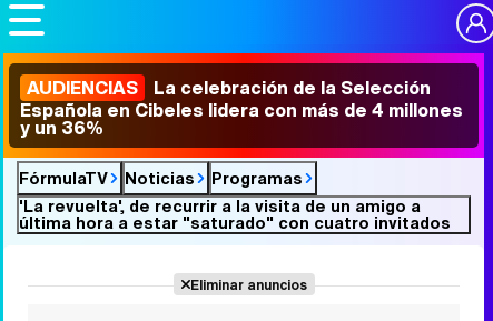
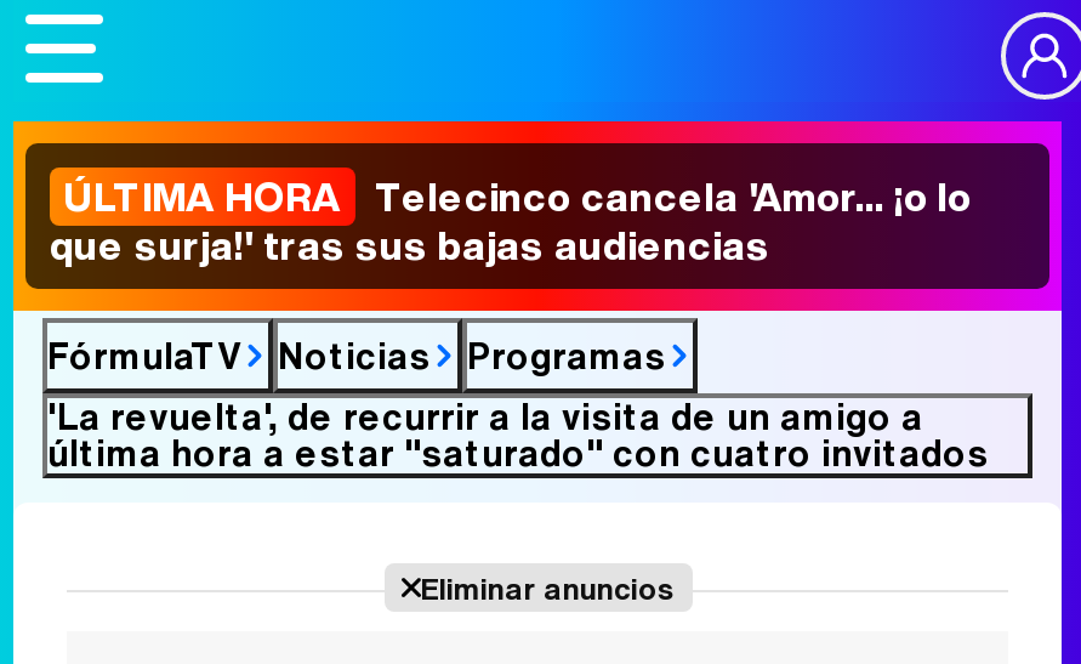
[20,74,463,141] AUDIENCIAS La celebración de la Selección | Española en Cibeles lidera con más de 4 millones | y un 36% -> [50,168,972,274] ÚLTIMA HORA Telecinco cancela 'Amor... ¡o lo | que surja!' tras sus bajas audiencias

